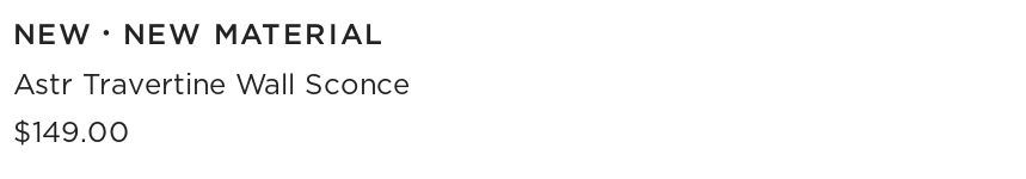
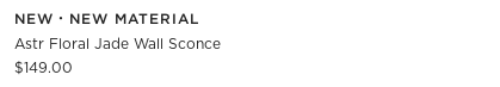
[13,67,410,103] Astr Travertine Wall Sconce -> [14,34,221,52] Astr Floral Jade Wall Sconce

